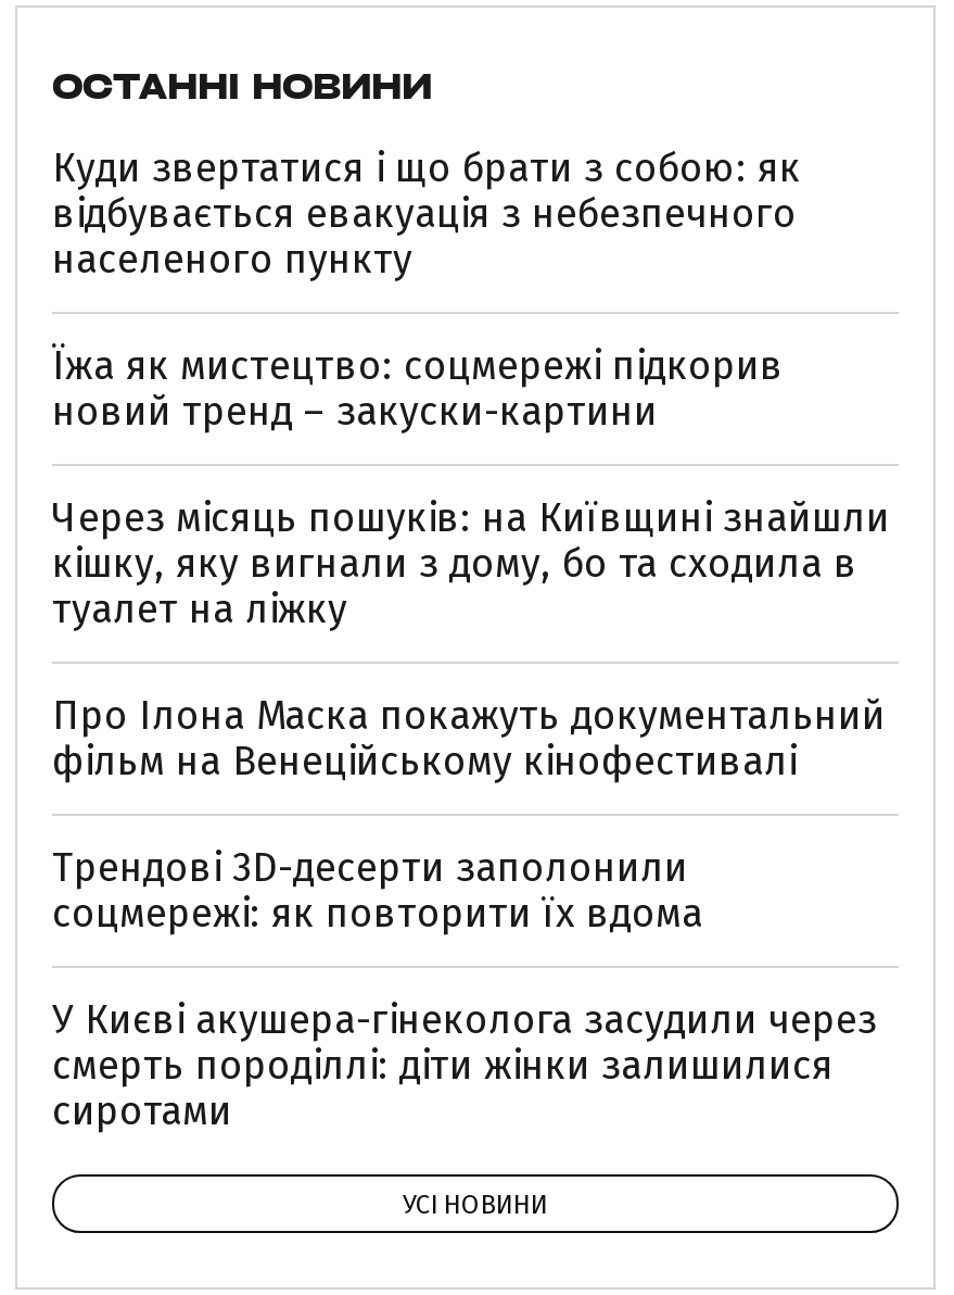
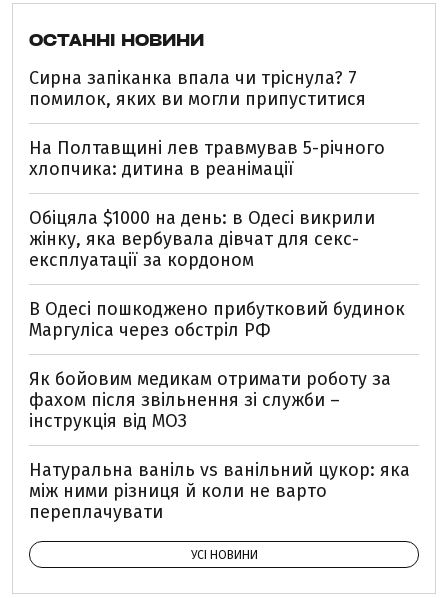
[52,145,801,284] Куди звертатися і що брати з собою: як | відбувається евакуація з небезпечного | населеного пункту -> [29,67,366,110] Сирна запіканка впала чи тріснула? 7 | помилок, яких ви могли припуститися
[52,342,784,436] Їжа як мистецтво: соцмережі підкорив | новий тренд – закуски-картини -> [29,137,385,180] На Полтавщині лев травмував 5-річного | хлопчика: дитина в реанімації
[52,495,890,634] Через місяць пошуків: на Київщині знайшли | кішку, яку вигнали з дому, бо та сходила в | туалет на ліжку -> [29,207,375,271] Обіцяла $1000 на день: в Одесі викрили | жінку, яка вербувала дівчат для секс- | експлуатації за кордоном
[52,692,886,786] Про Ілона Маска покажуть документальний | фільм на Венеційському кінофестивалі -> [29,298,405,341] В Одесі пошкоджено прибутковий будинок | Маргуліса через обстріл РФ
[52,844,703,938] Трендові 3D-десерти заполонили | соцмережі: як повторити їх вдома -> [29,368,391,432] Як бойовим медикам отримати роботу за | фахом після звільнення зі служби – | інструкція від МОЗ
[52,996,877,1136] У Києві акушера-гінеколога засудили через | смерть породіллі: діти жінки залишилися | сиротами -> [29,459,410,523] Натуральна ваніль vs ванільний цукор: яка | між ними різниця й коли не варто | переплачувати

